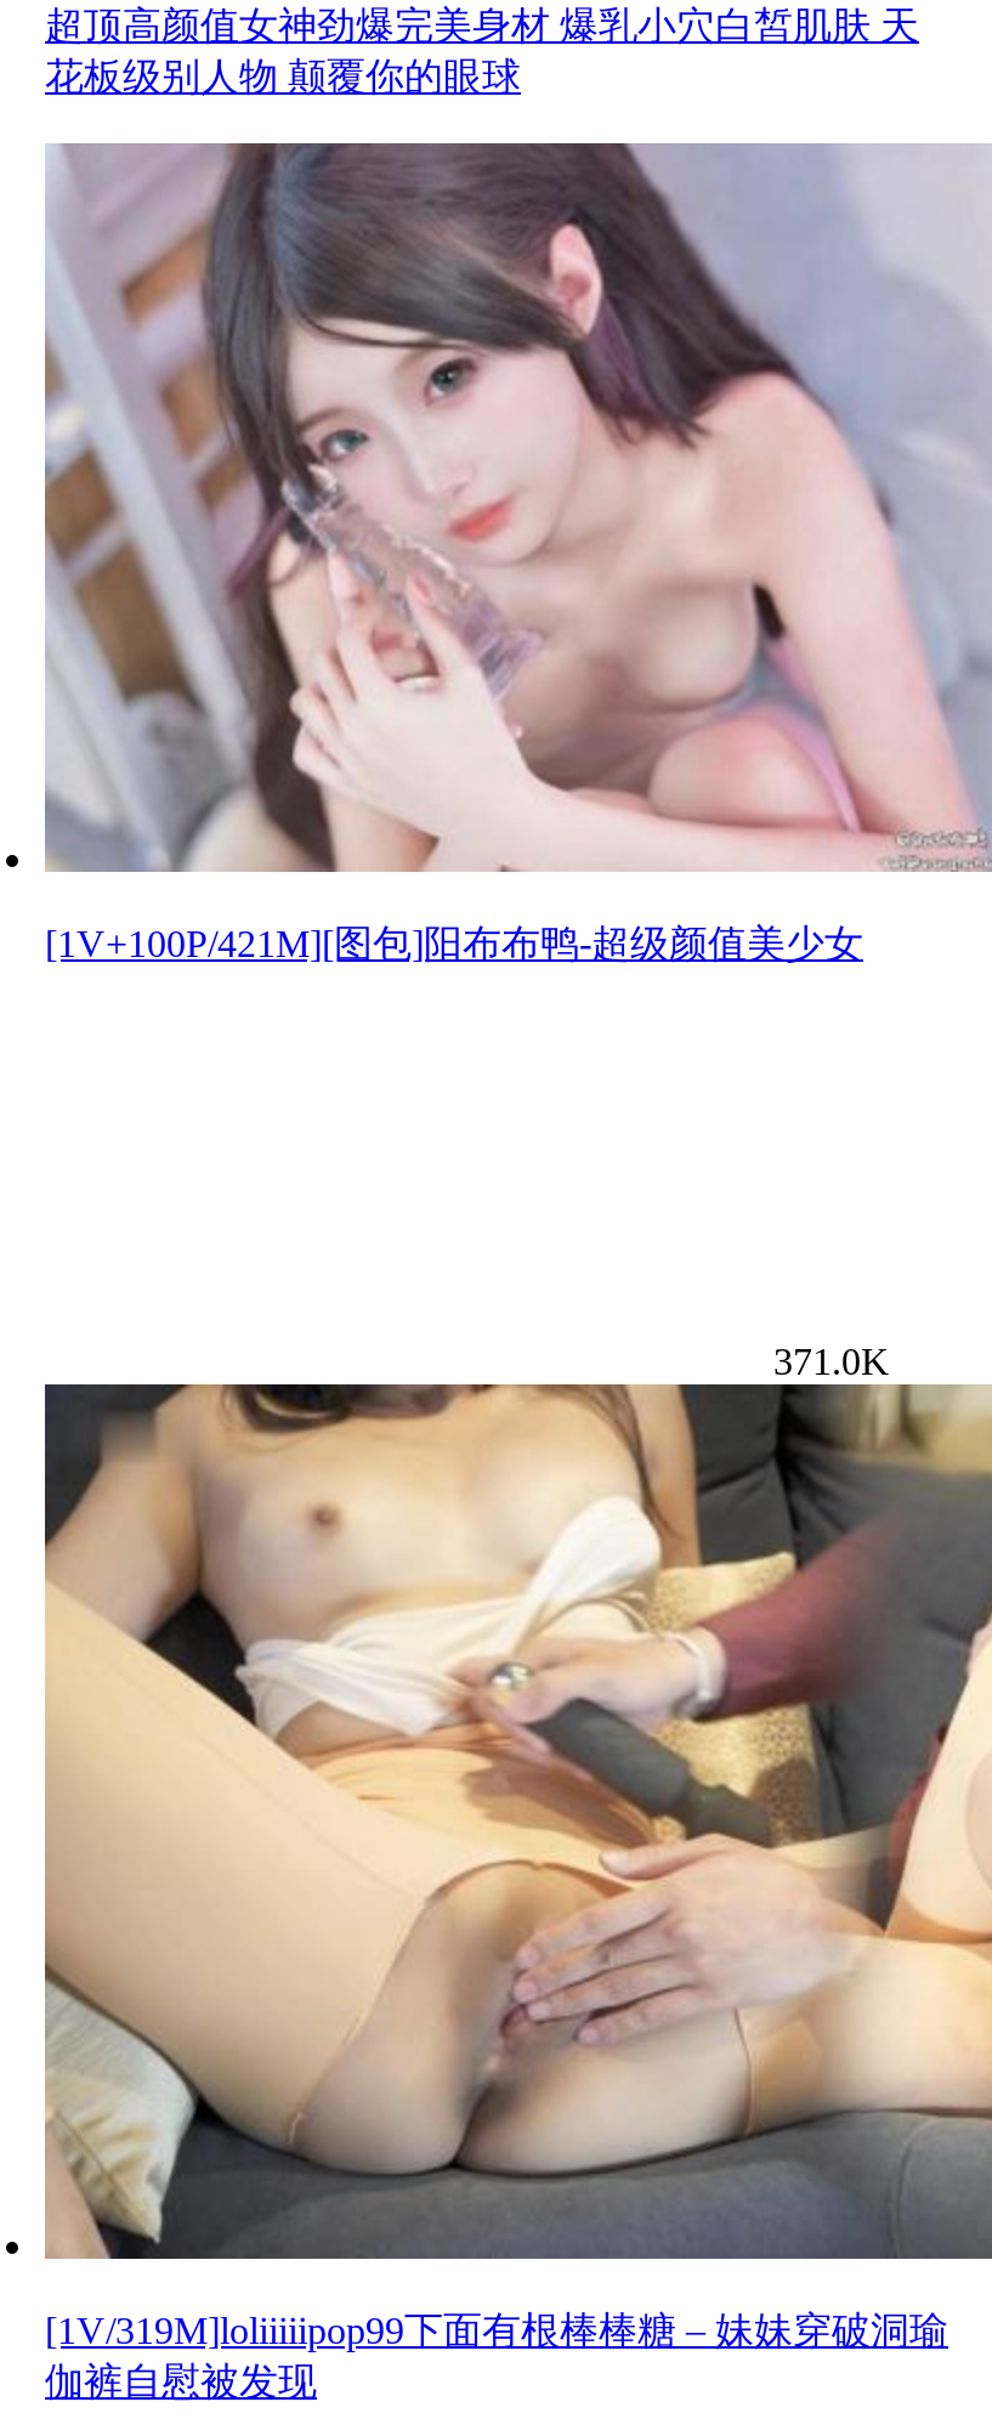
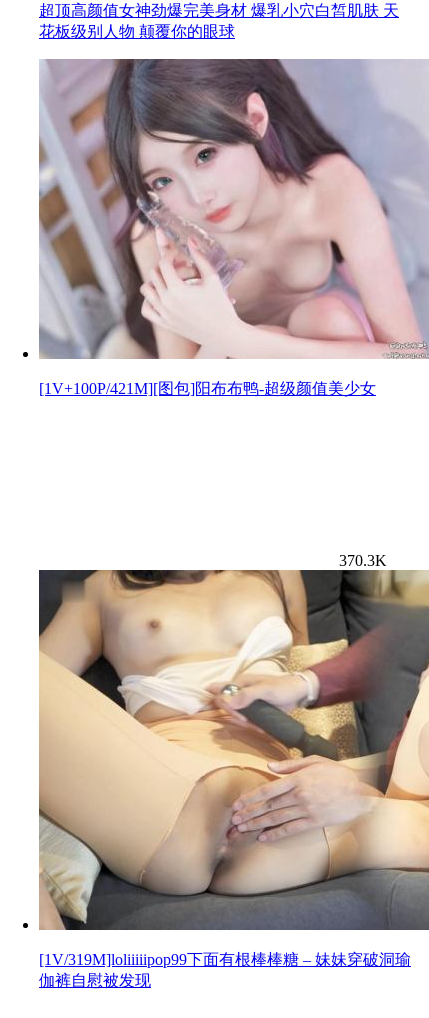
[773,1341,890,1382] 371.0K -> [339,552,387,569] 370.3K

